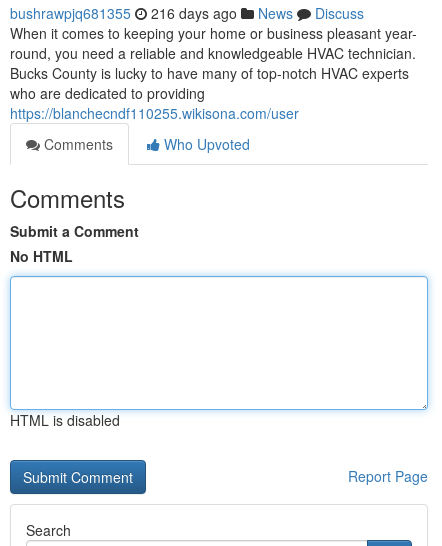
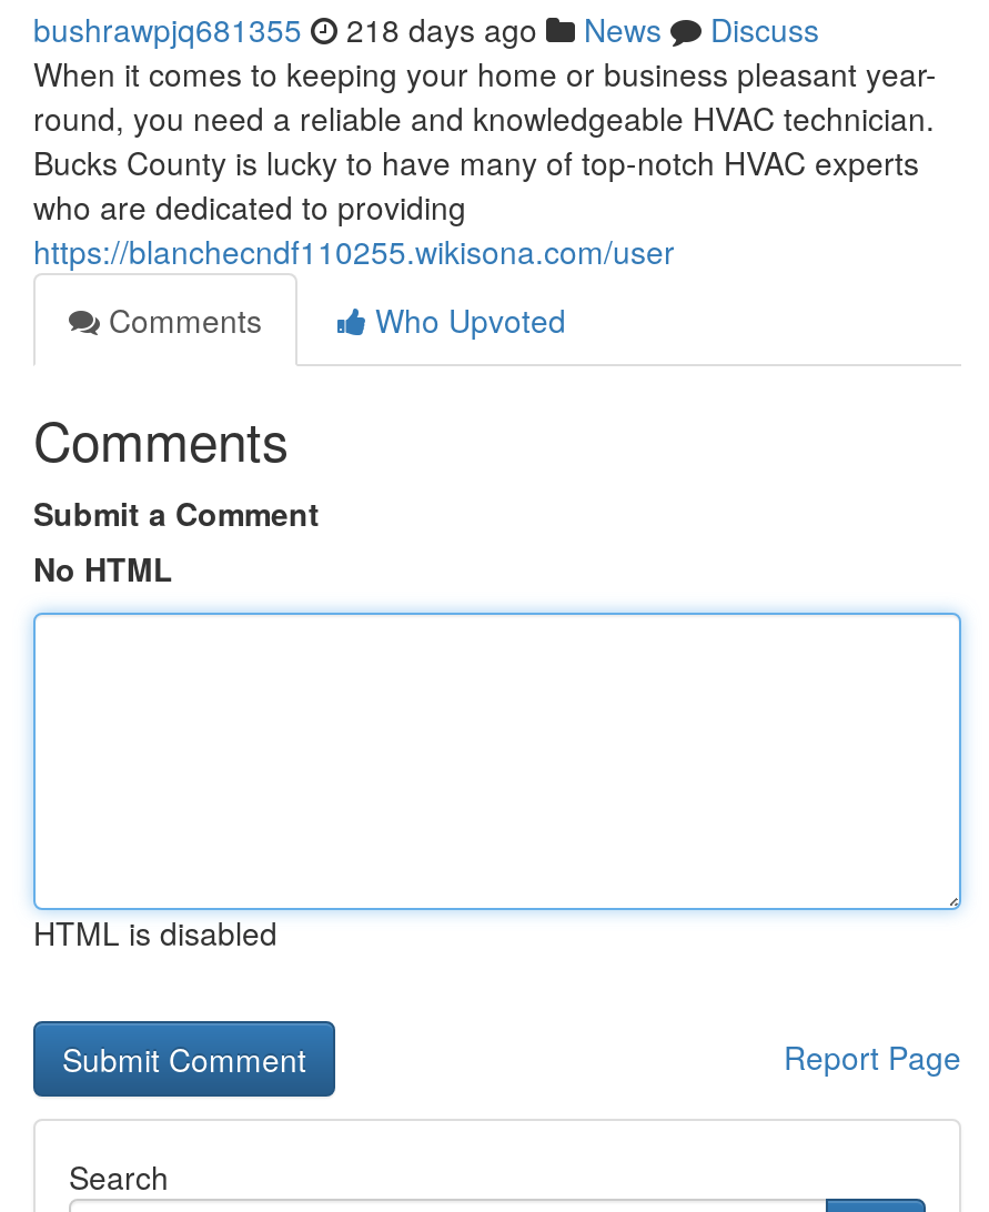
[10,3,364,23] bushrawpjq681355 216 days ago News Discuss -> [33,7,819,51] bushrawpjq681355 218 days ago News Discuss

